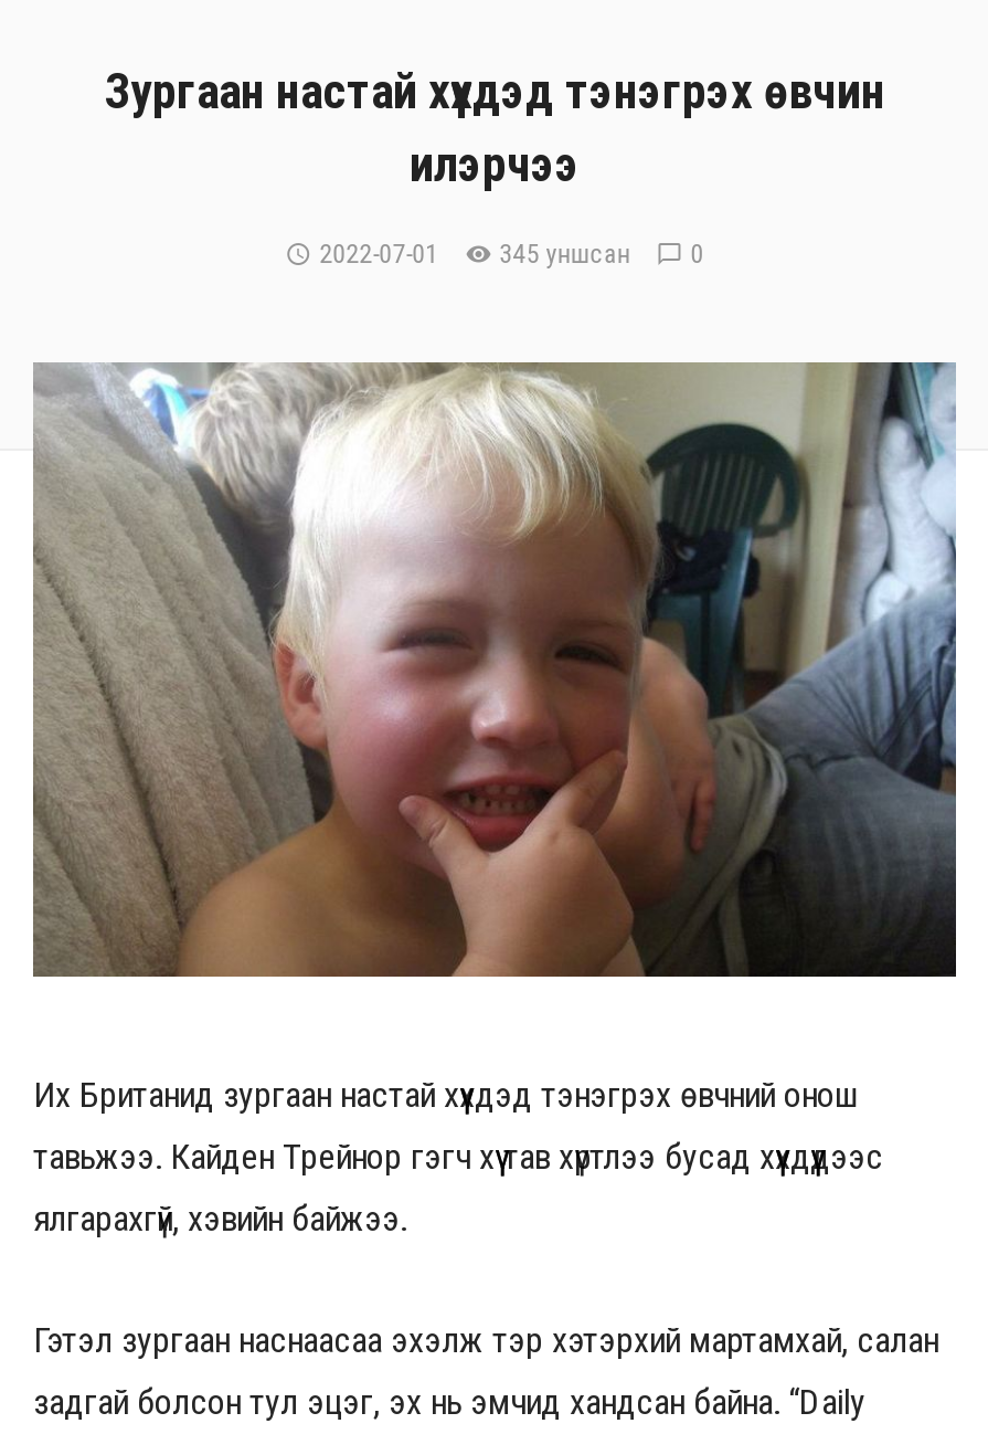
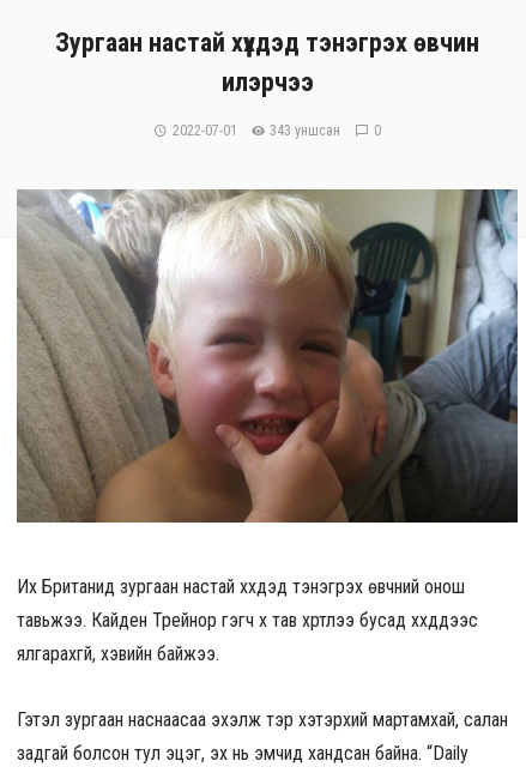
[319,239,704,270] 2022-07-01 345 уншсан 0 -> [172,122,381,139] 2022-07-01 343 уншсан 0

